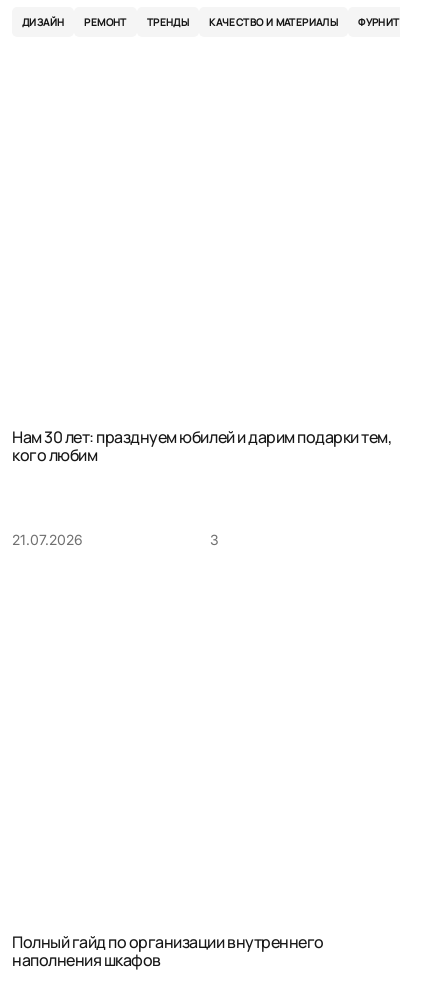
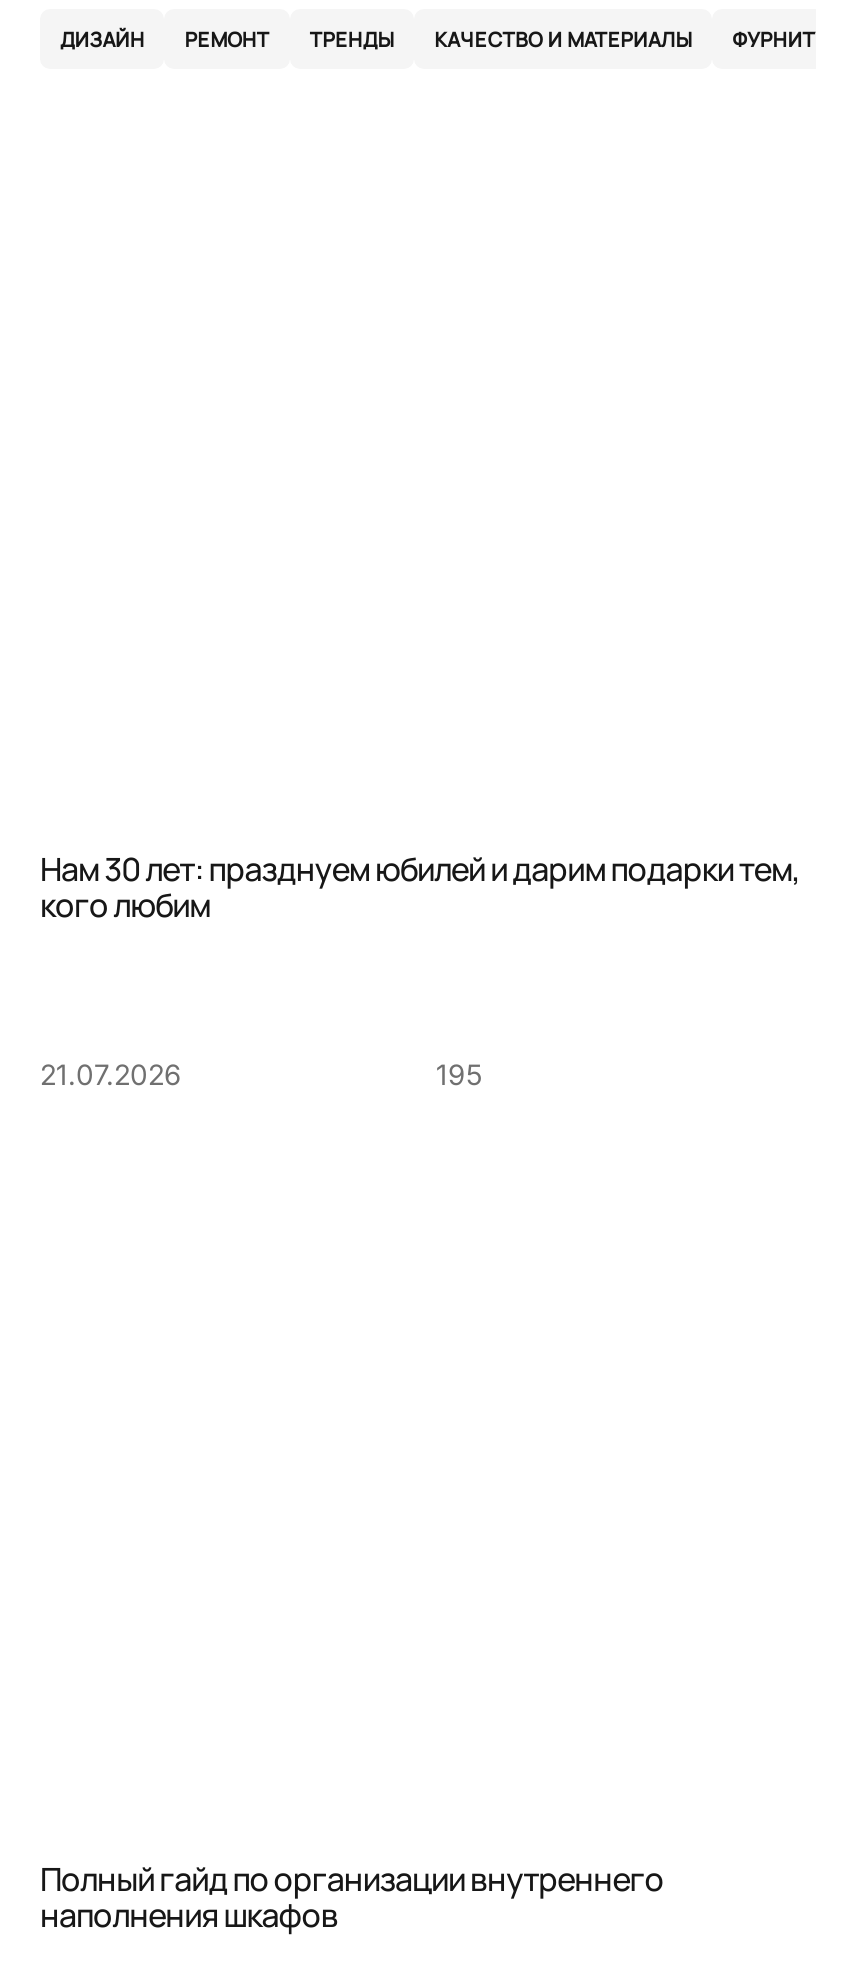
[206,531,219,548] 3 -> [428,1057,482,1091] 195

